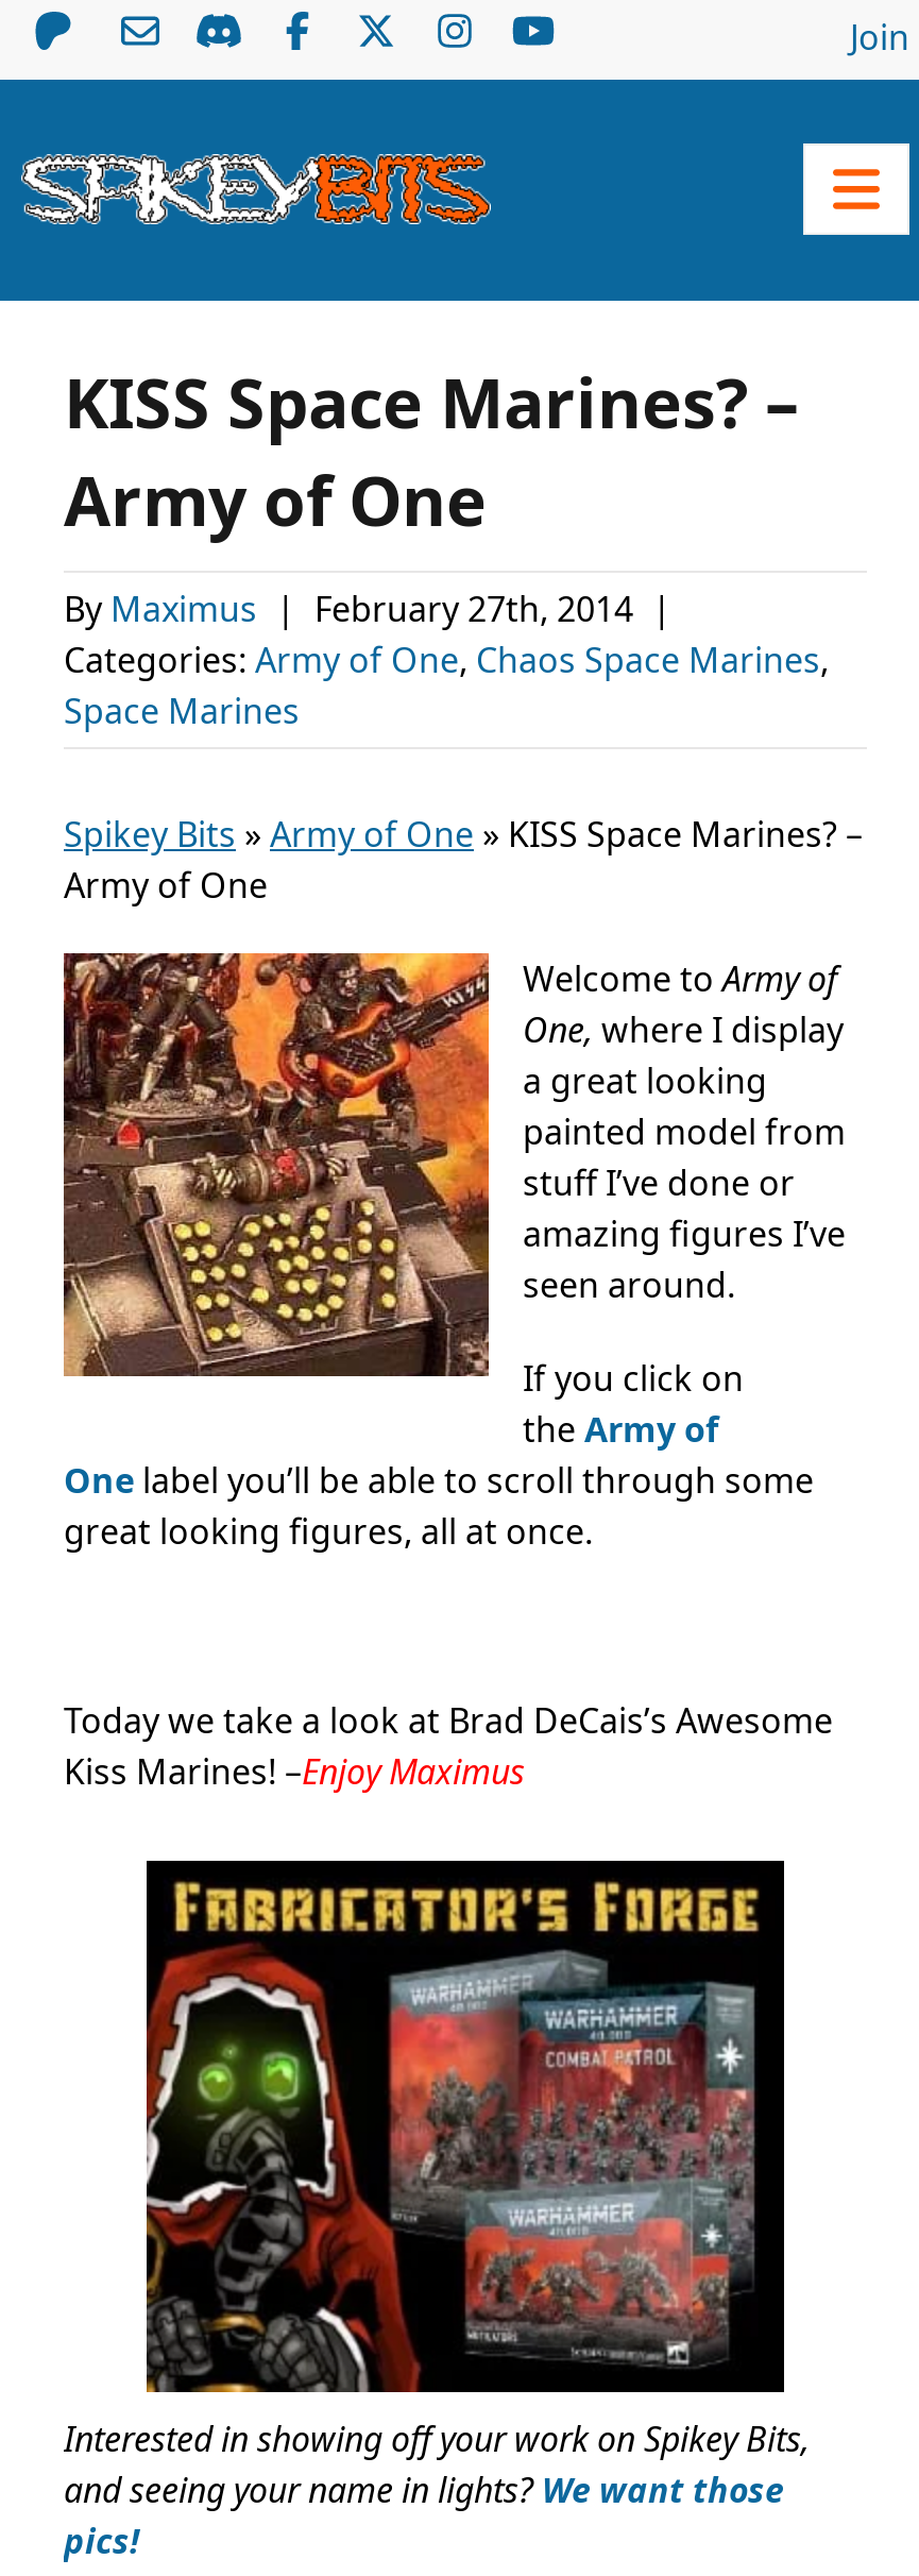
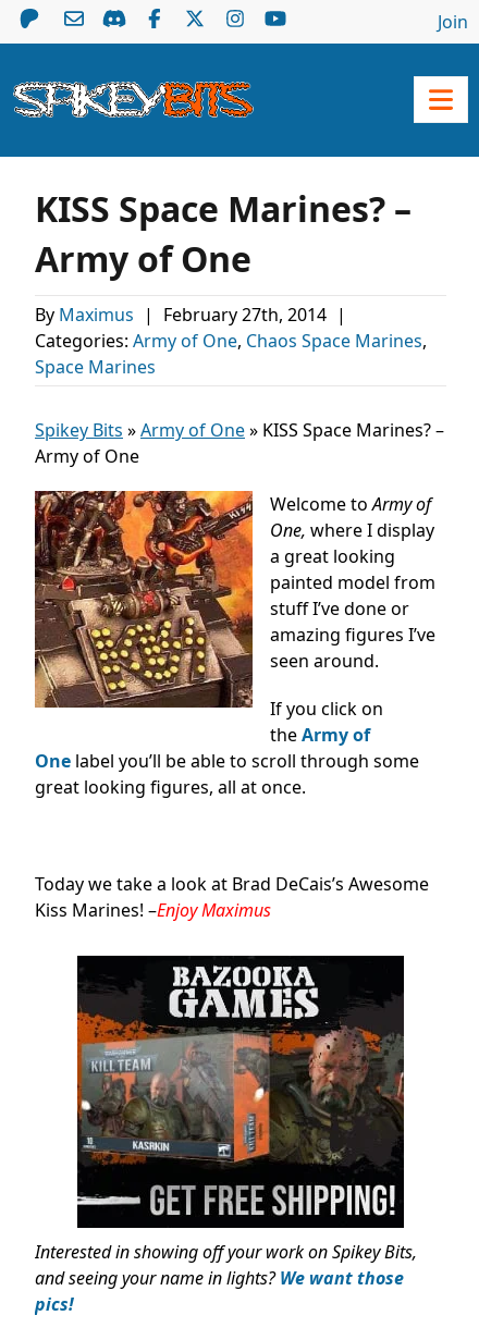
[144,1880,786,2394] [image] -> [76,964,405,1229] [image]

